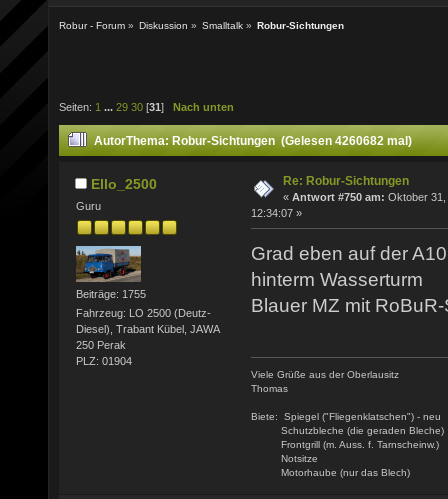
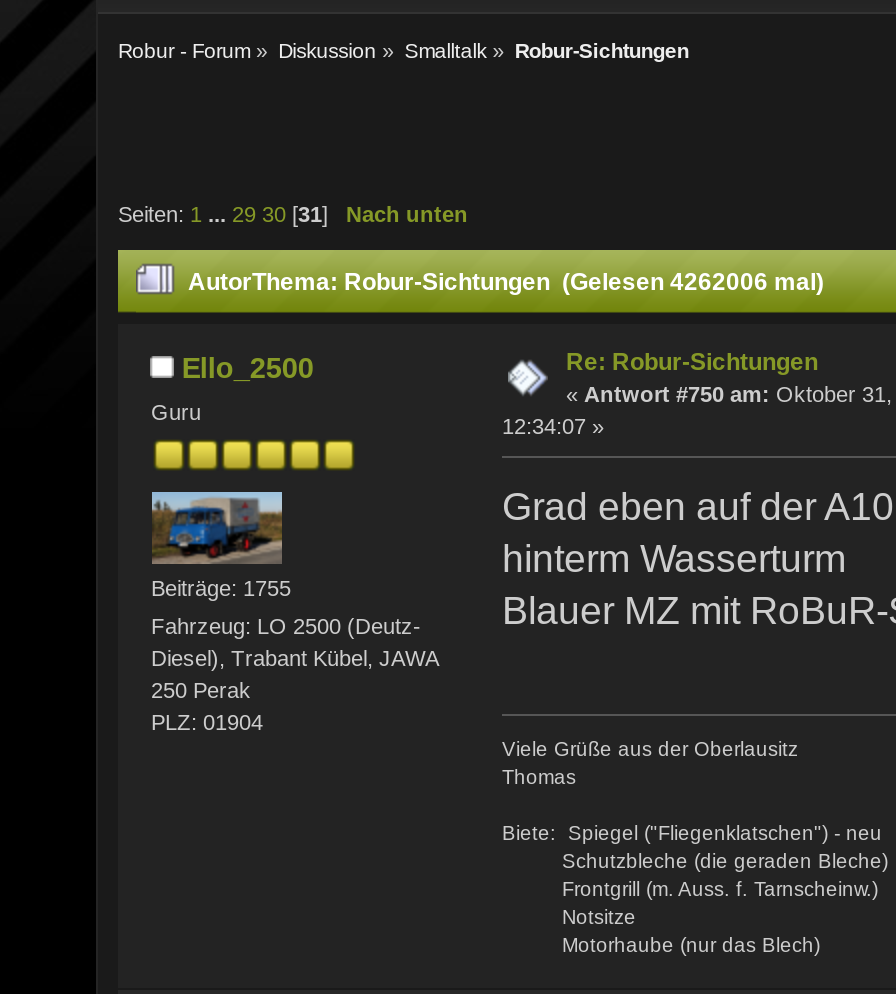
[94,134,412,148] AutorThema: Robur-Sichtungen (Gelesen 4260682 mal) -> [188,268,824,296] AutorThema: Robur-Sichtungen (Gelesen 4262006 mal)

